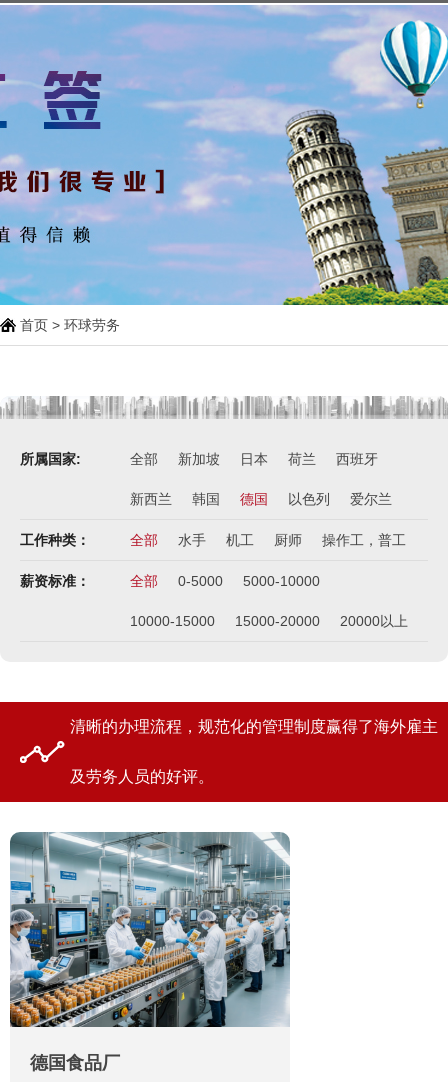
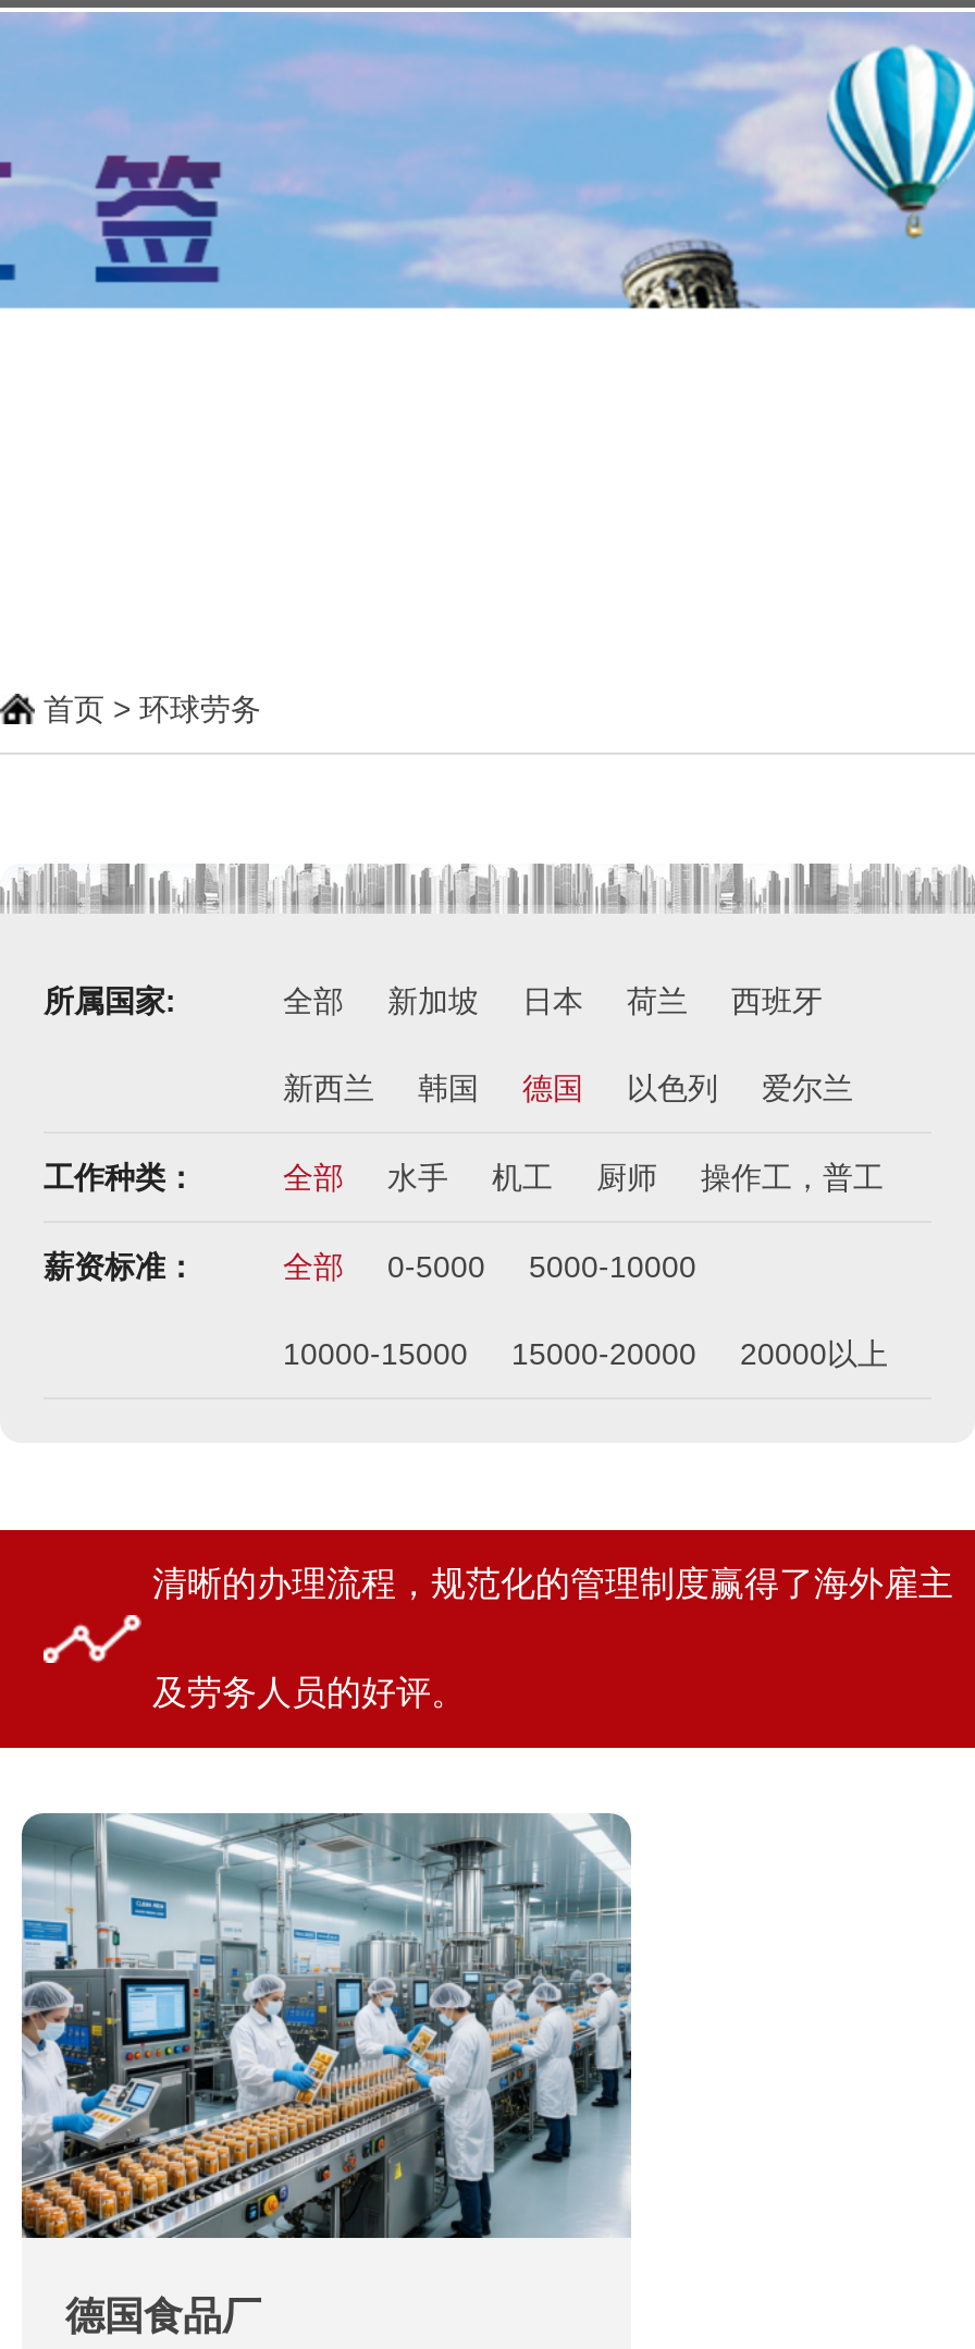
[3,140,445,306] [image] -> none

